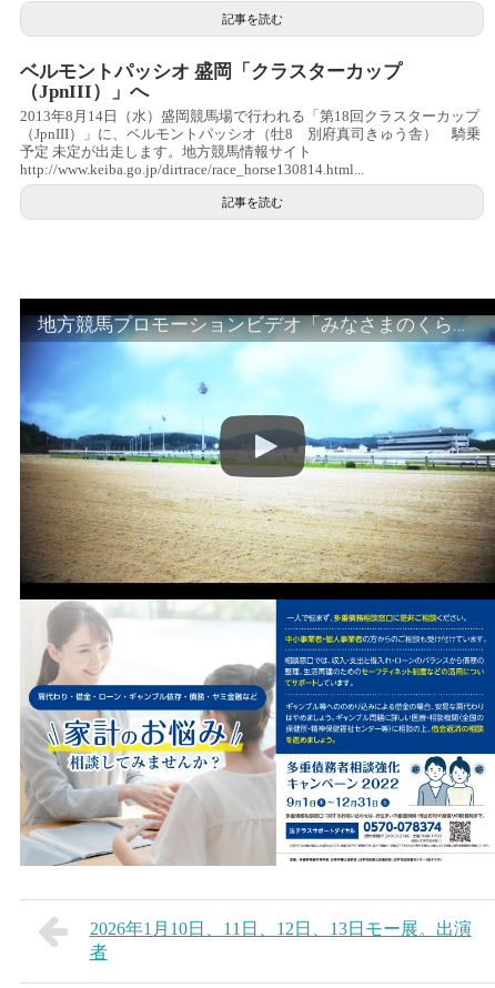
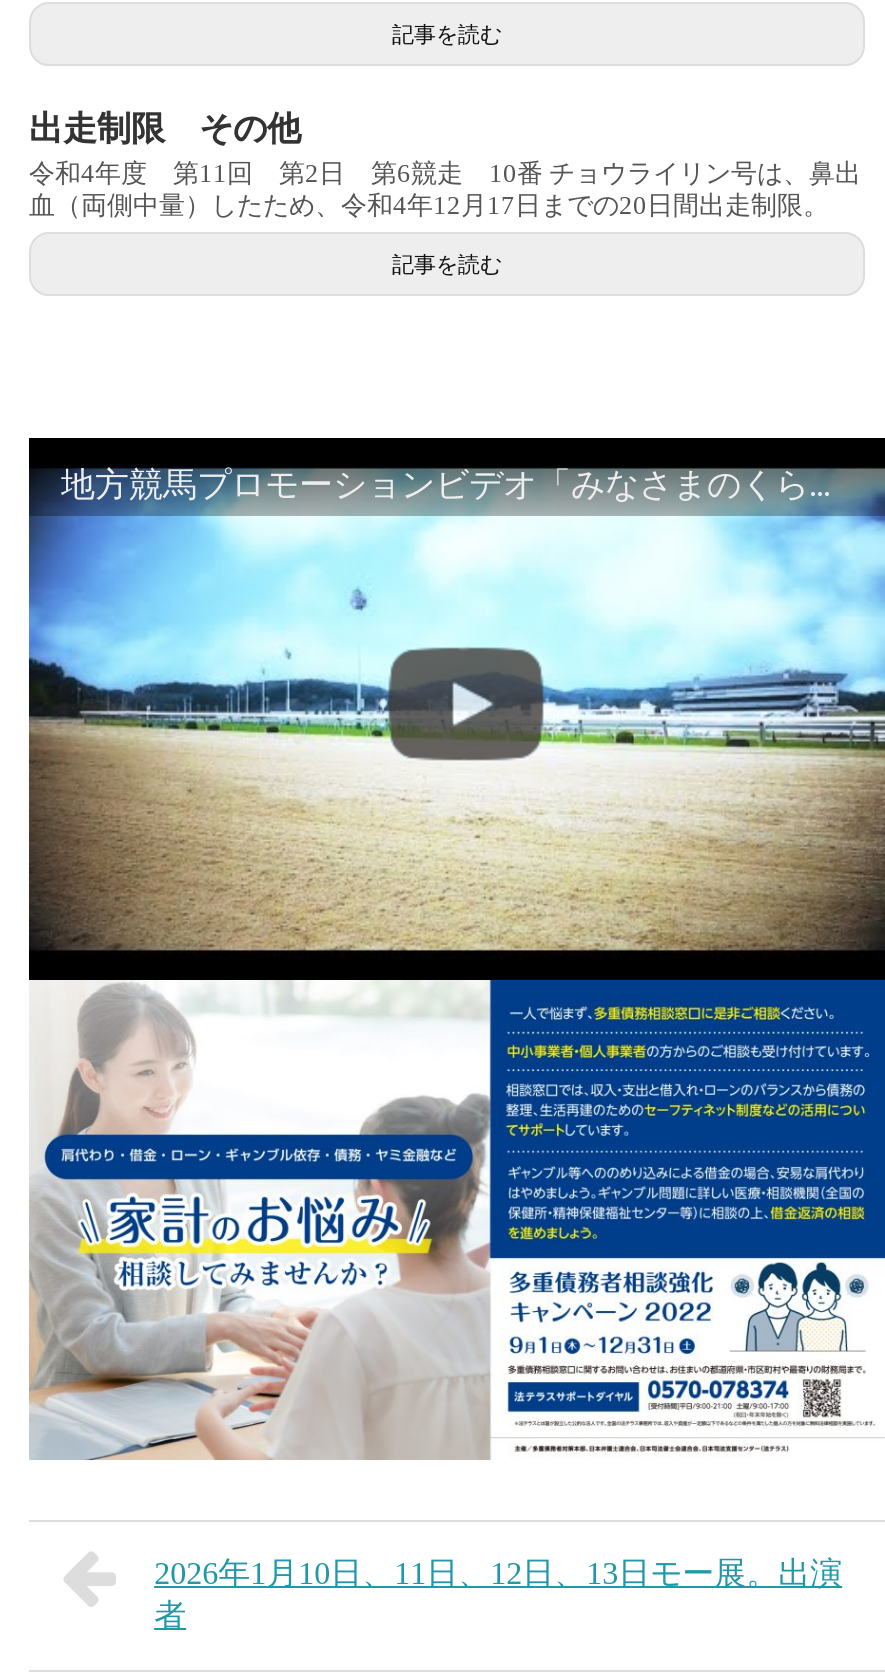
[20,61,481,177] ベルモントパッシオ 盛岡「クラスターカップ | （JpnIII）」へ | 2013年8月14日（水）盛岡競馬場で行われる「第18回クラスターカップ | （JpnIII）」に、ベルモントパッシオ（牡8 別府真司きゅう舎） 騎乗 | 予定 未定が出走します。地方競馬情報サイト | http://www.keiba.go.jp/dirtrace/race_horse130814.html... -> [29,110,861,220] 出走制限 その他 | 令和4年度 第11回 第2日 第6競走 10番 チョウライリン号は、鼻出 | 血（両側中量）したため、令和4年12月17日までの20日間出走制限。

